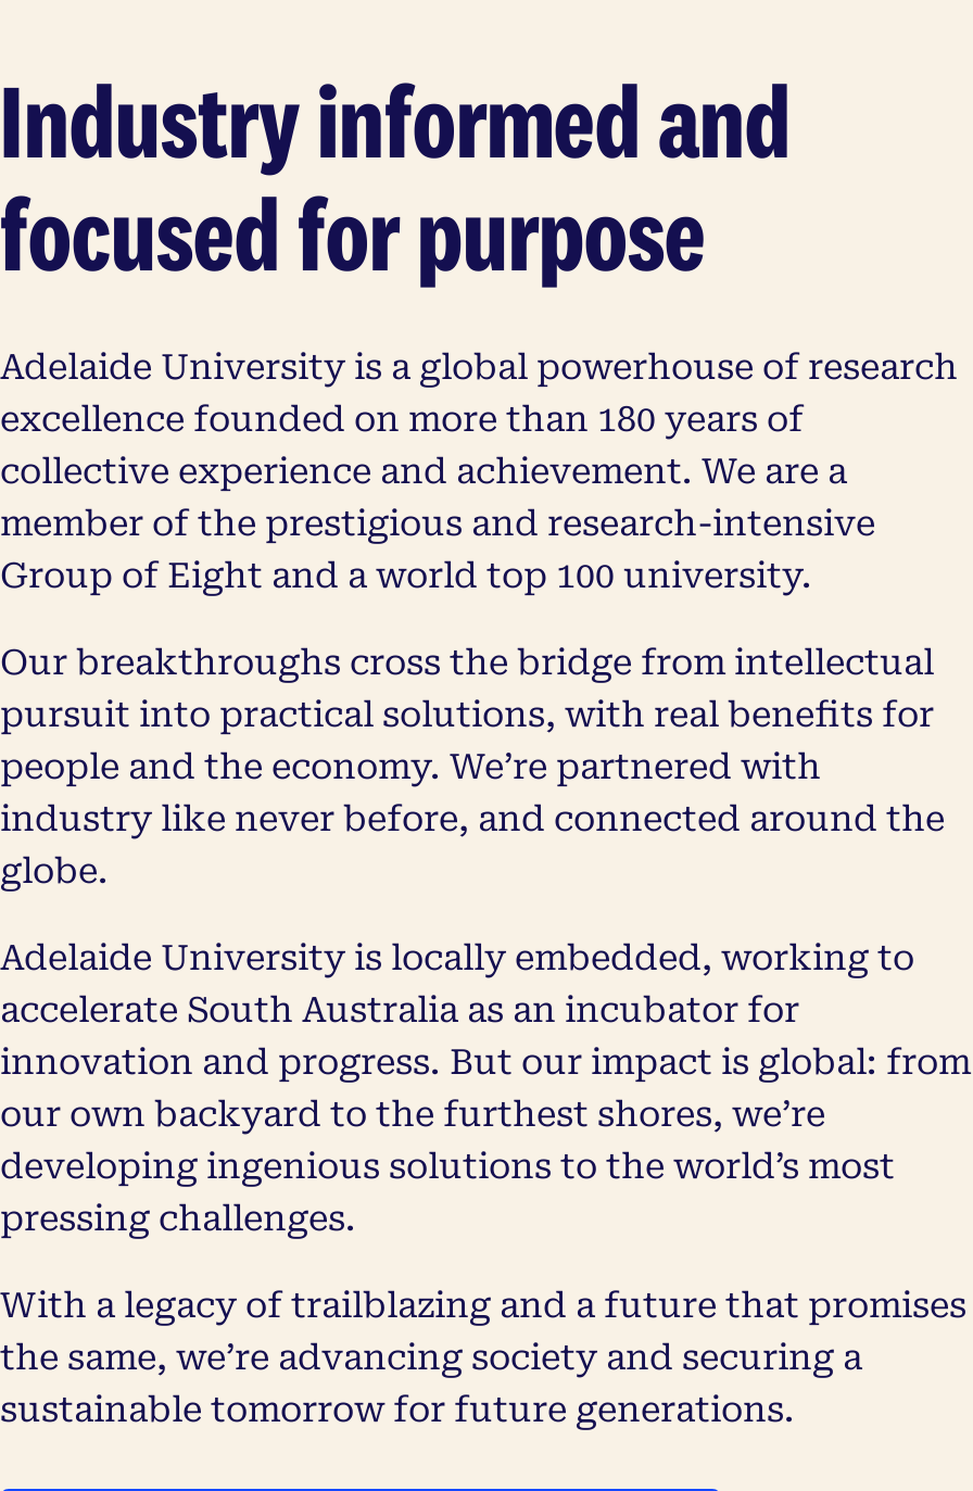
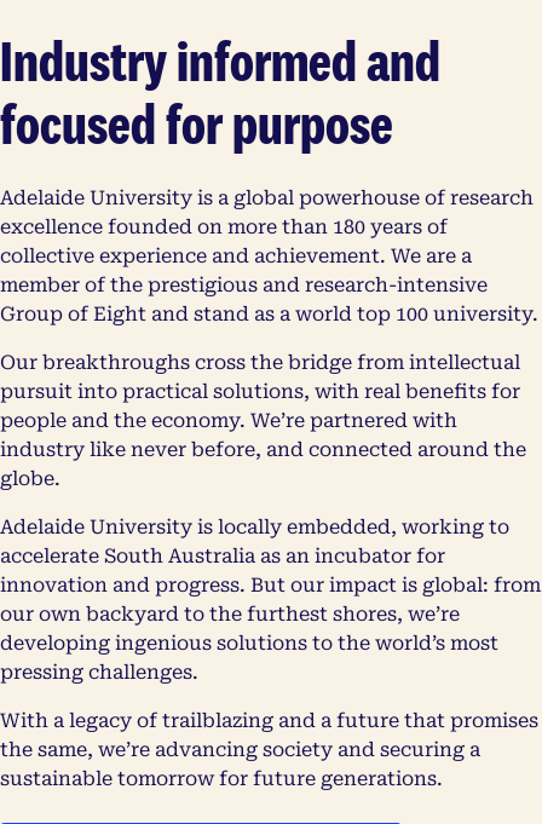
[0,555,812,596] Group of Eight and a world top 100 university. -> [0,302,538,325] Group of Eight and stand as a world top 100 university.

